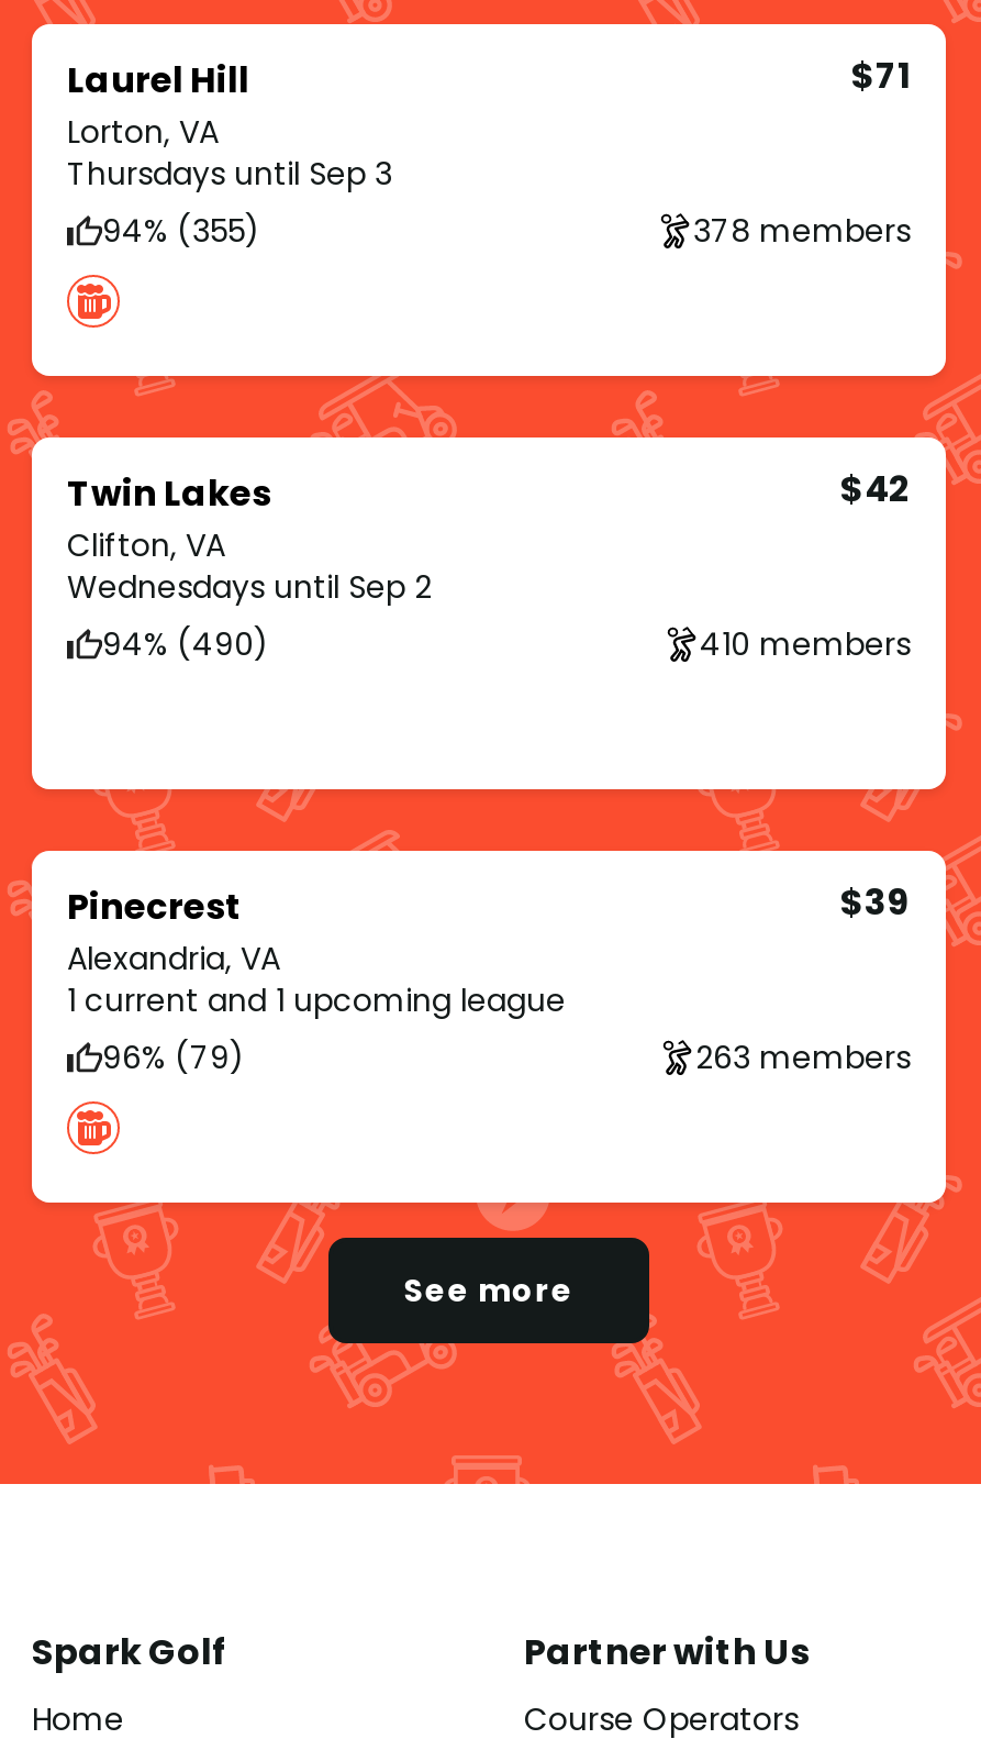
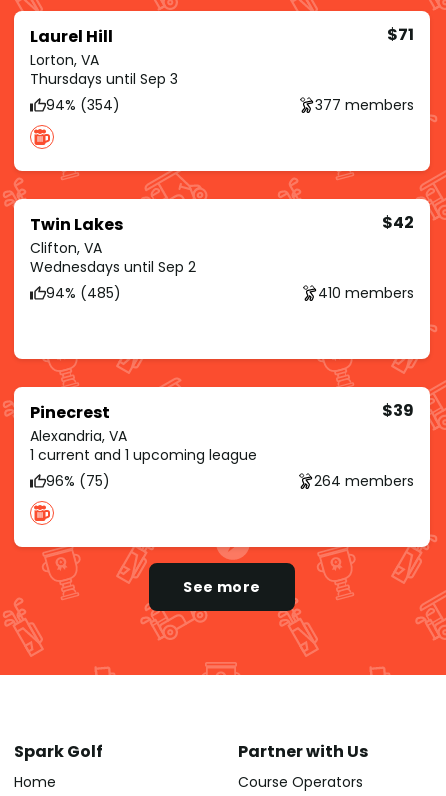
[102,208,260,252] 94% (355) -> [46,95,120,115] 94% (354)
[693,208,911,252] 378 members -> [315,95,414,115] 377 members
[102,621,269,665] 94% (490) -> [46,283,121,303] 94% (485)
[102,1035,245,1079] 96% (79) -> [46,471,110,491] 96% (75)
[695,1035,911,1079] 263 members -> [314,471,414,491] 264 members

